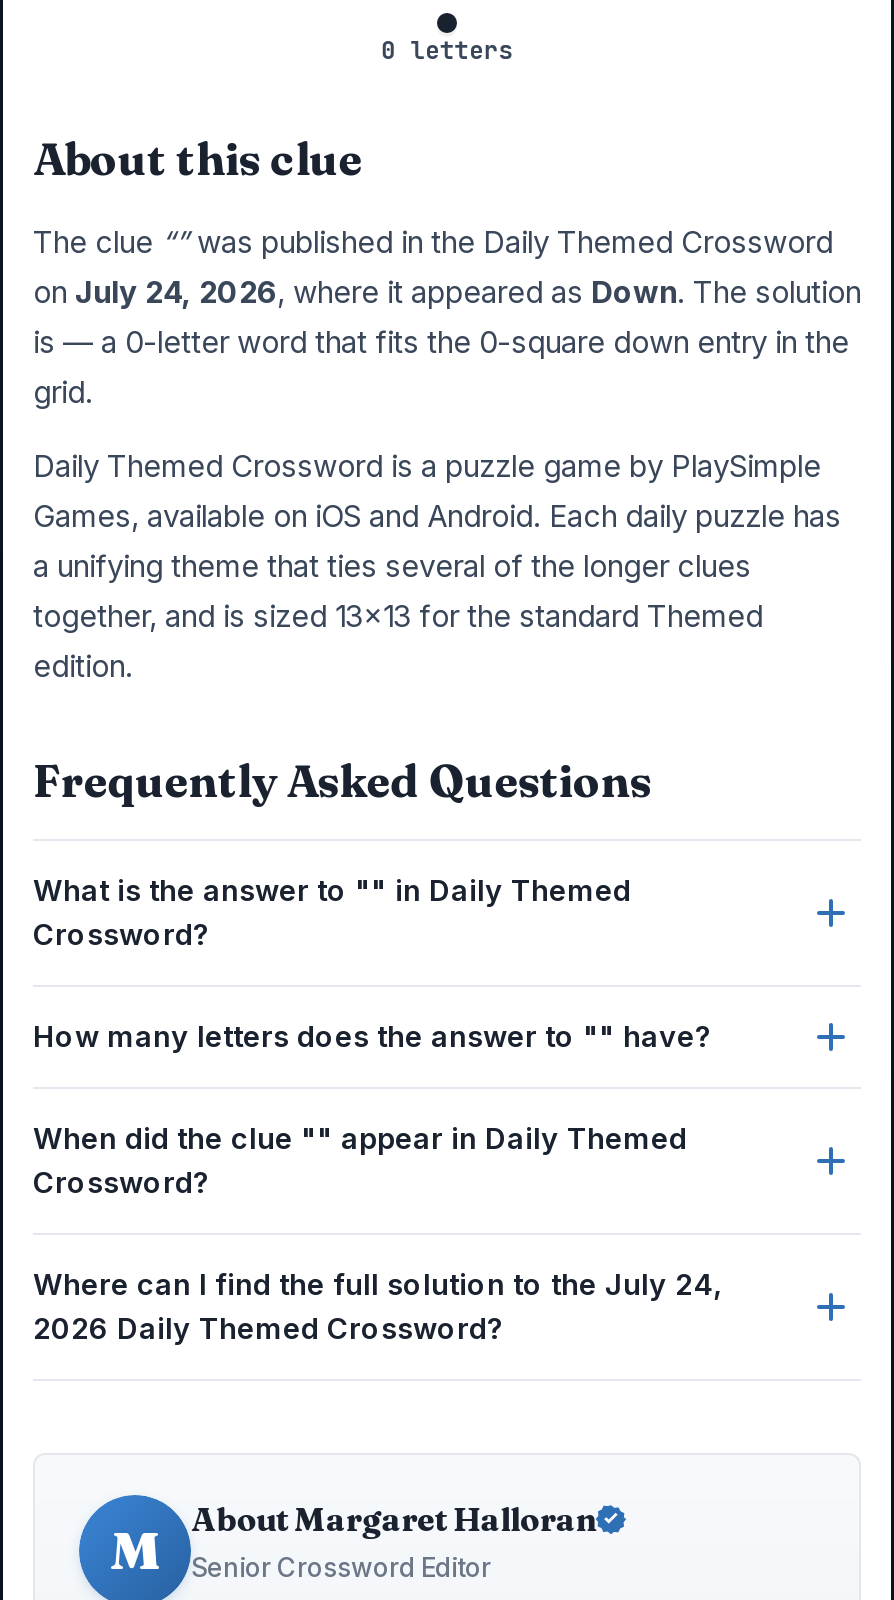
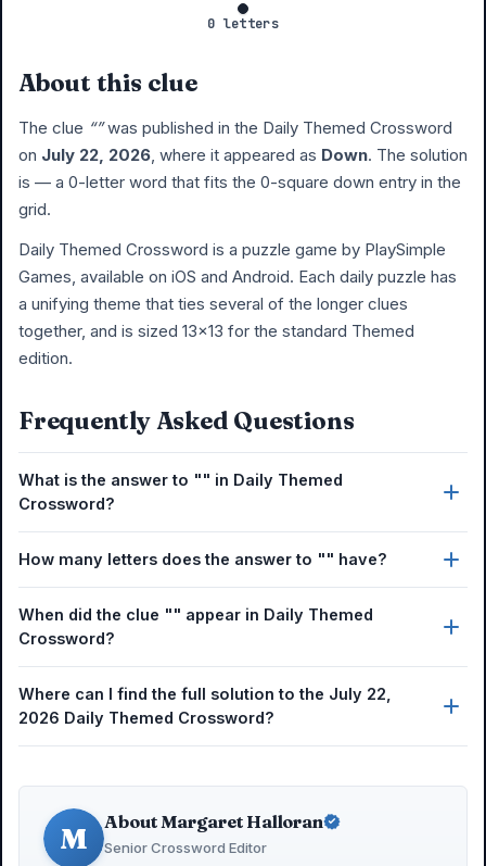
[33,274,861,312] on July 24, 2026, where it appeared as Down. The solution -> [18,145,468,166] on July 22, 2026, where it appeared as Down. The solution
[33,1268,723,1302] Where can I find the full solution to the July 24, -> [18,685,392,703] Where can I find the full solution to the July 22,

